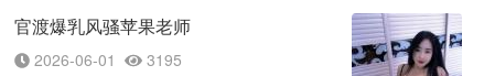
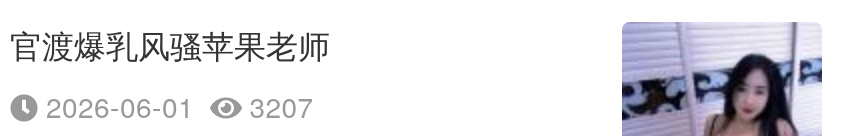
[34,48,182,70] 2026-06-01 3195 -> [46,86,314,126] 2026-06-01 3207

